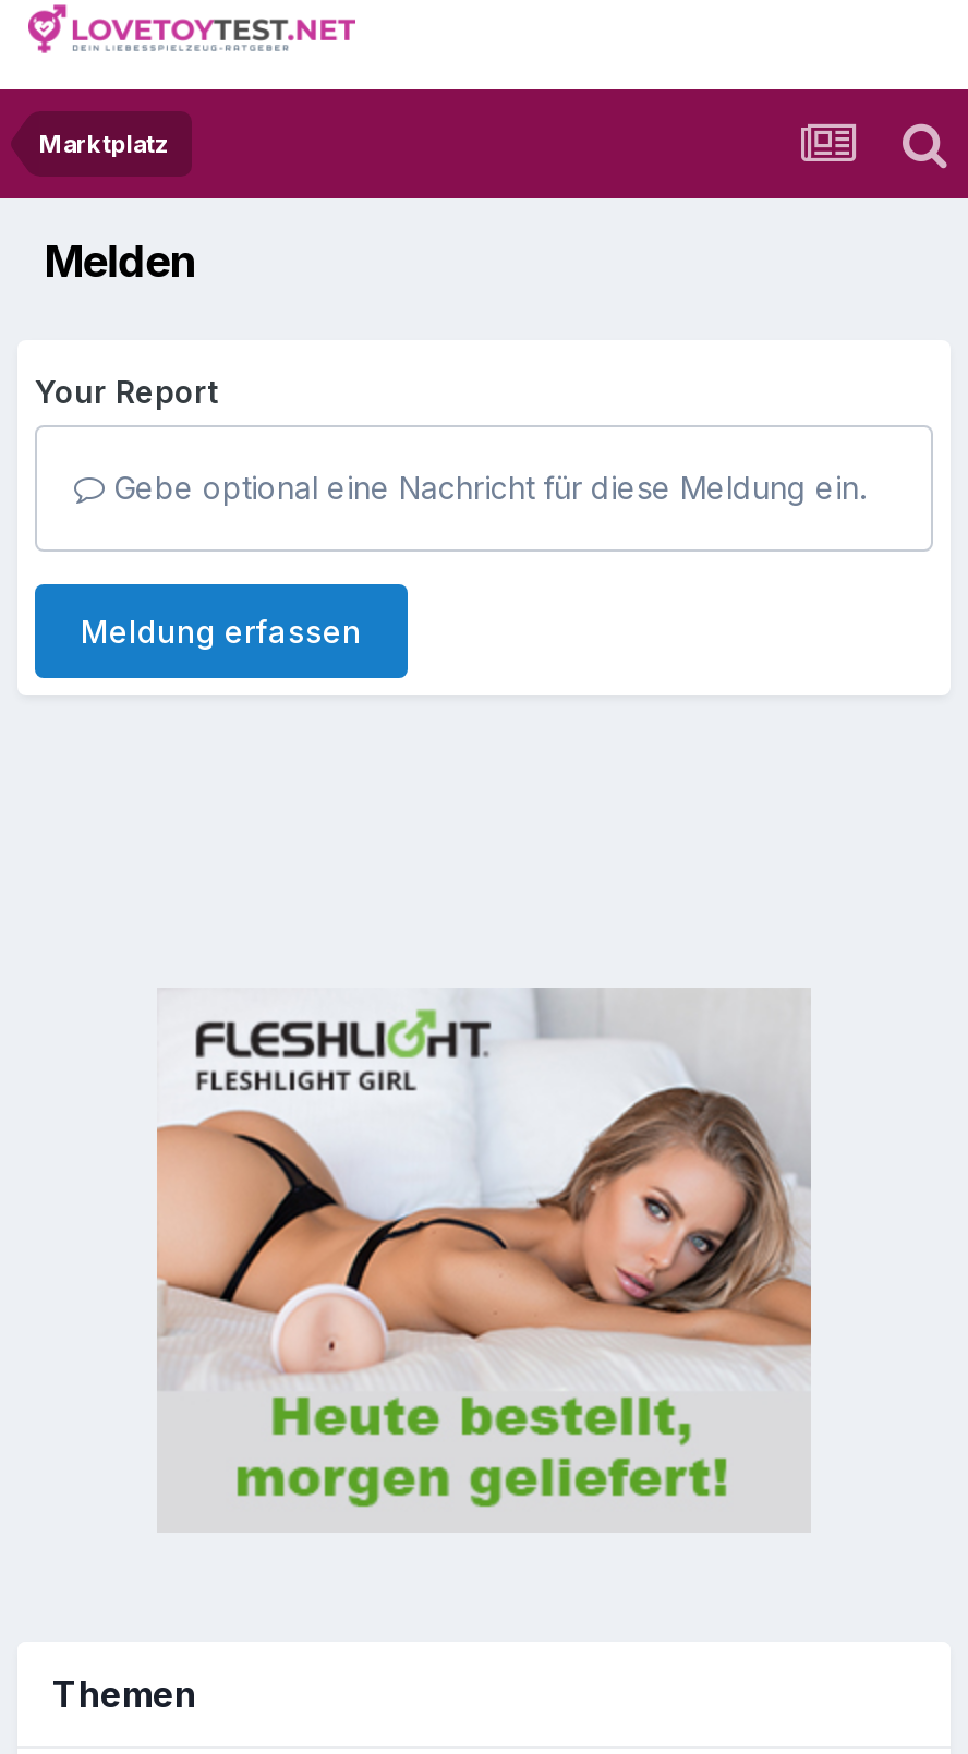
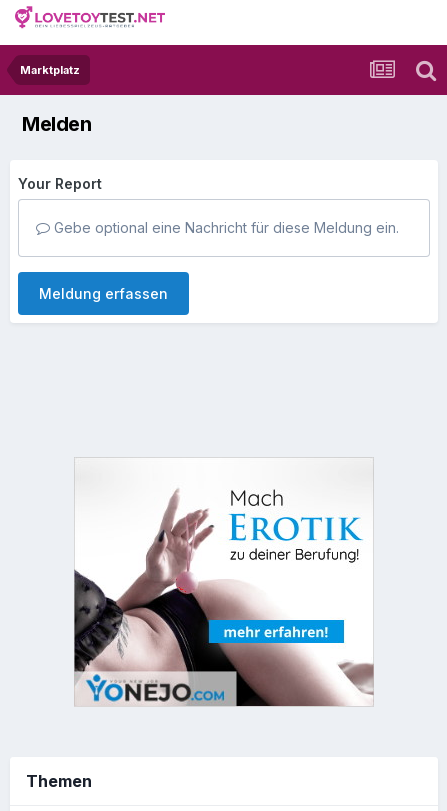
[157,988,813,1531] [image] -> [73,458,374,707] [image]

